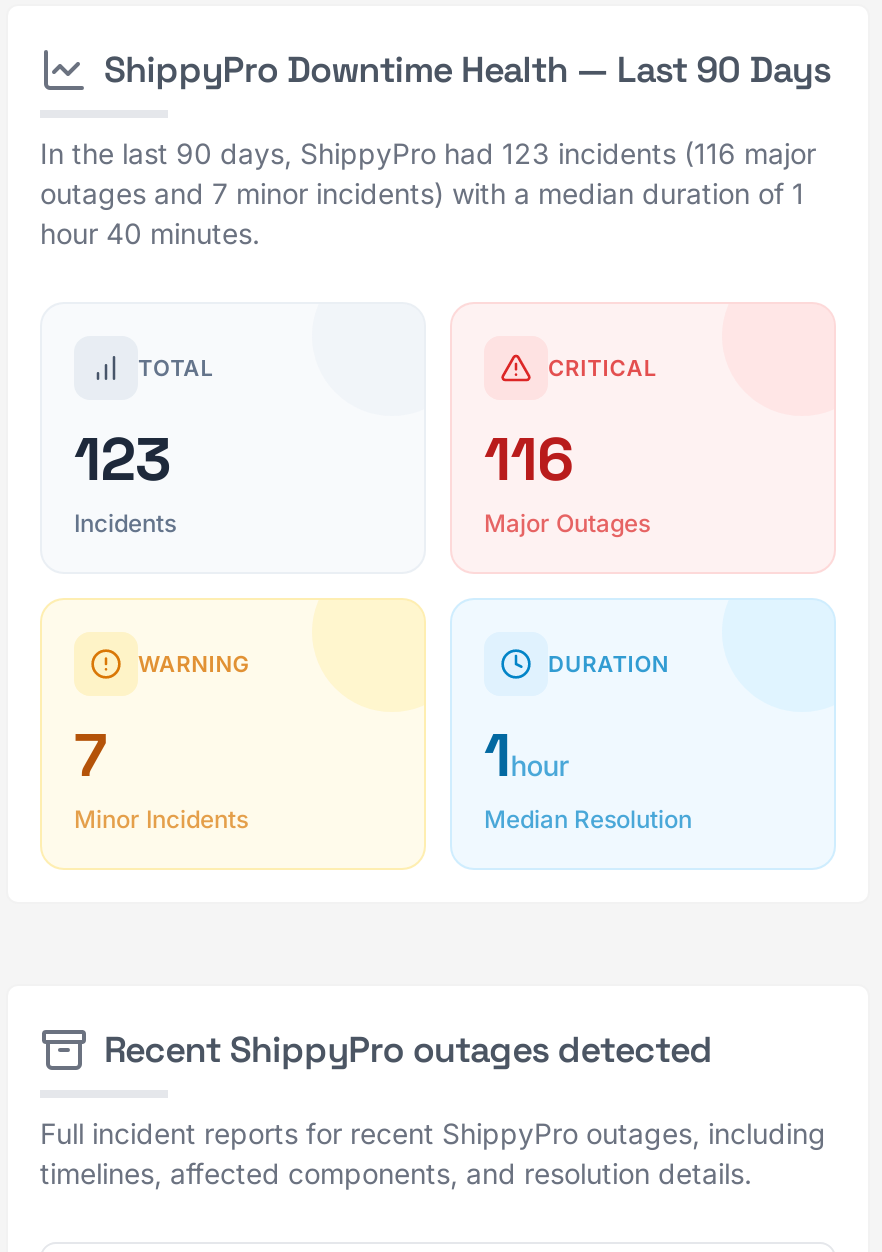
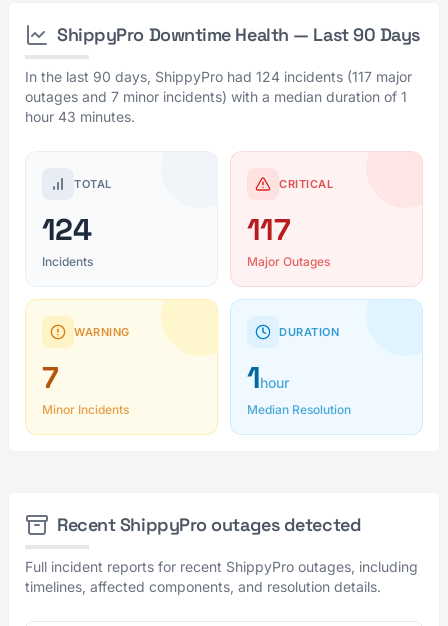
[40,136,816,170] In the last 90 days, ShippyPro had 123 incidents (116 major -> [25,68,412,85] In the last 90 days, ShippyPro had 124 incidents (117 major
[40,216,260,250] hour 40 minutes. -> [25,108,135,125] hour 43 minutes.
[74,420,170,498] 123 -> [42,210,91,249] 124
[484,420,574,498] 116 -> [247,210,290,249] 117

